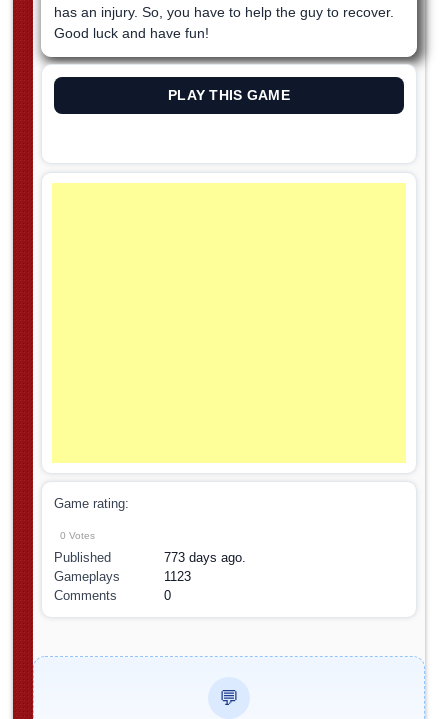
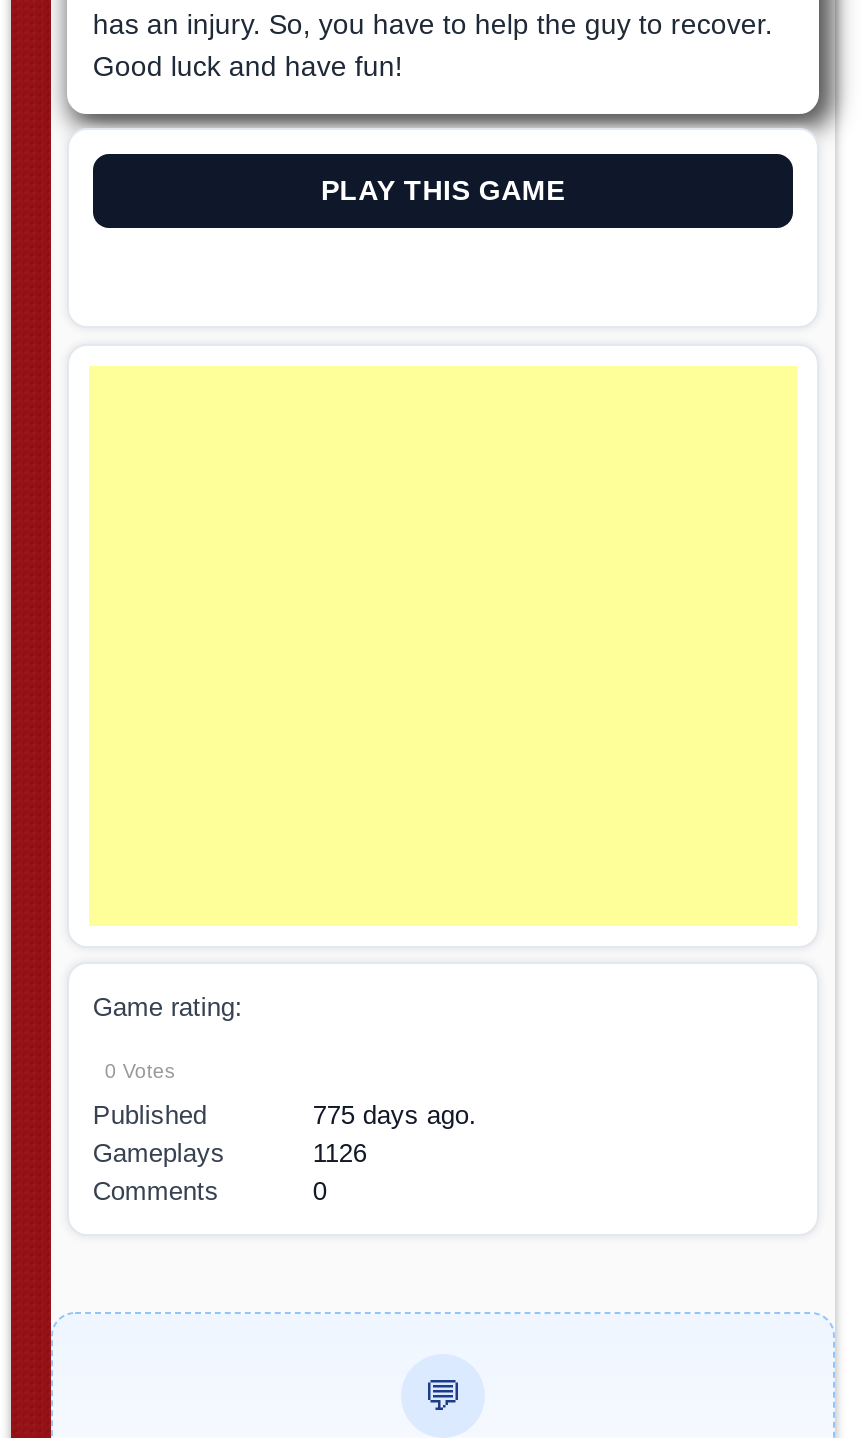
[164,550,246,565] 773 days ago. -> [313,1100,477,1130] 775 days ago.
[164,569,191,584] 1123 -> [313,1138,367,1168] 1126

